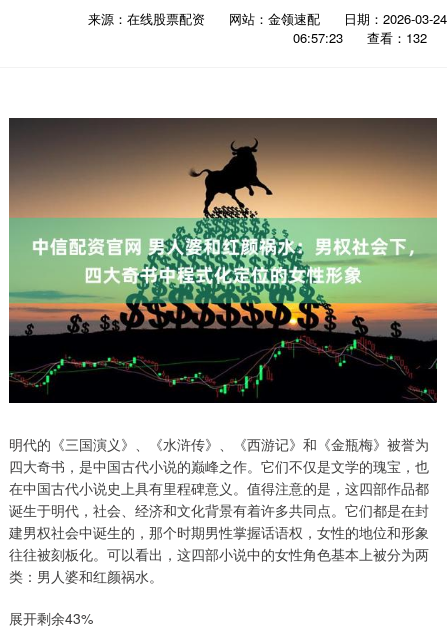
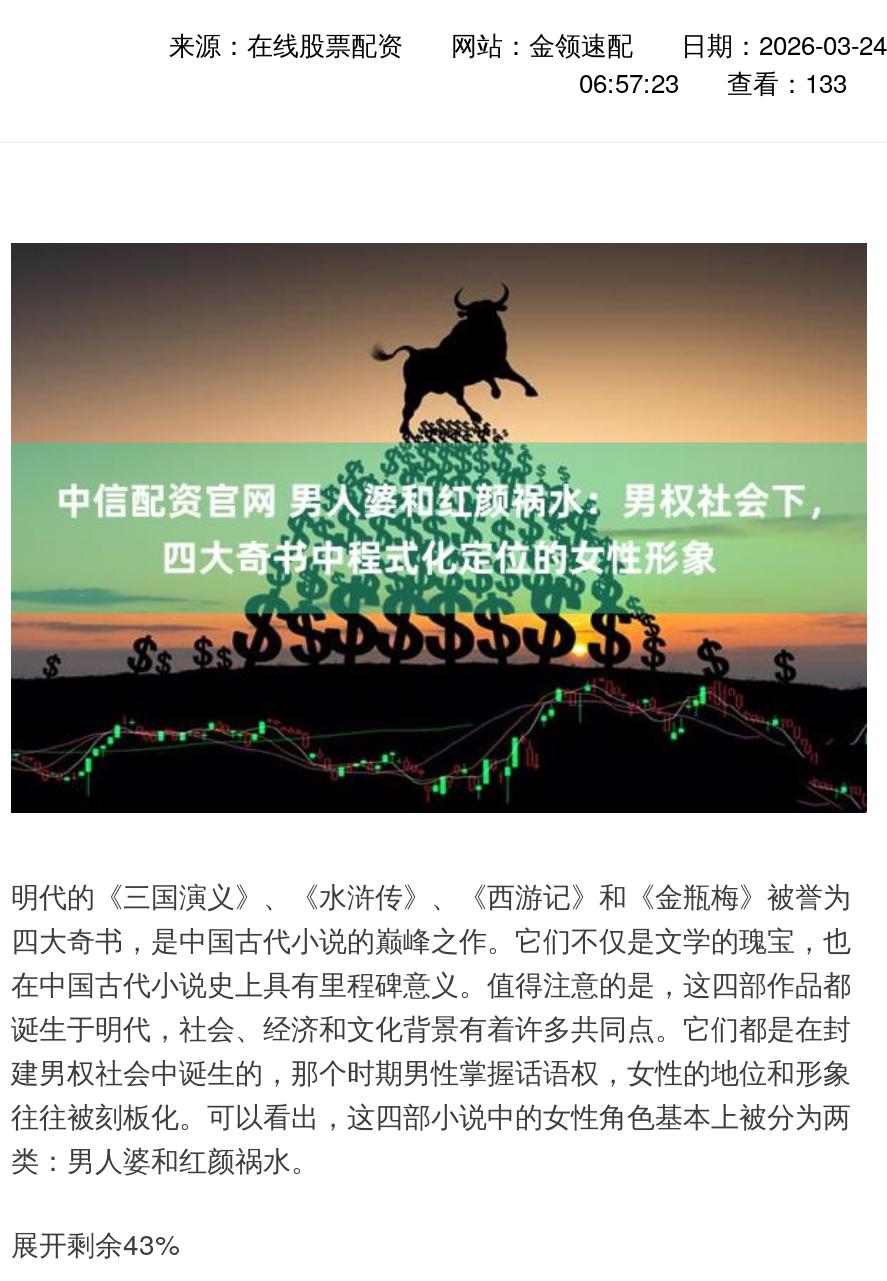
[293,28,427,47] 06:57:23 查看：132 -> [579,63,847,101] 06:57:23 查看：133

